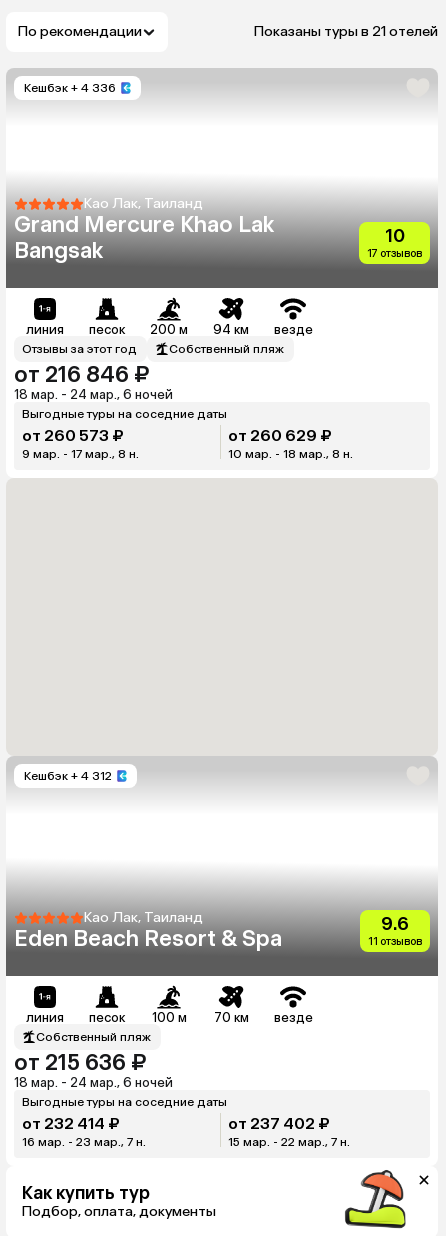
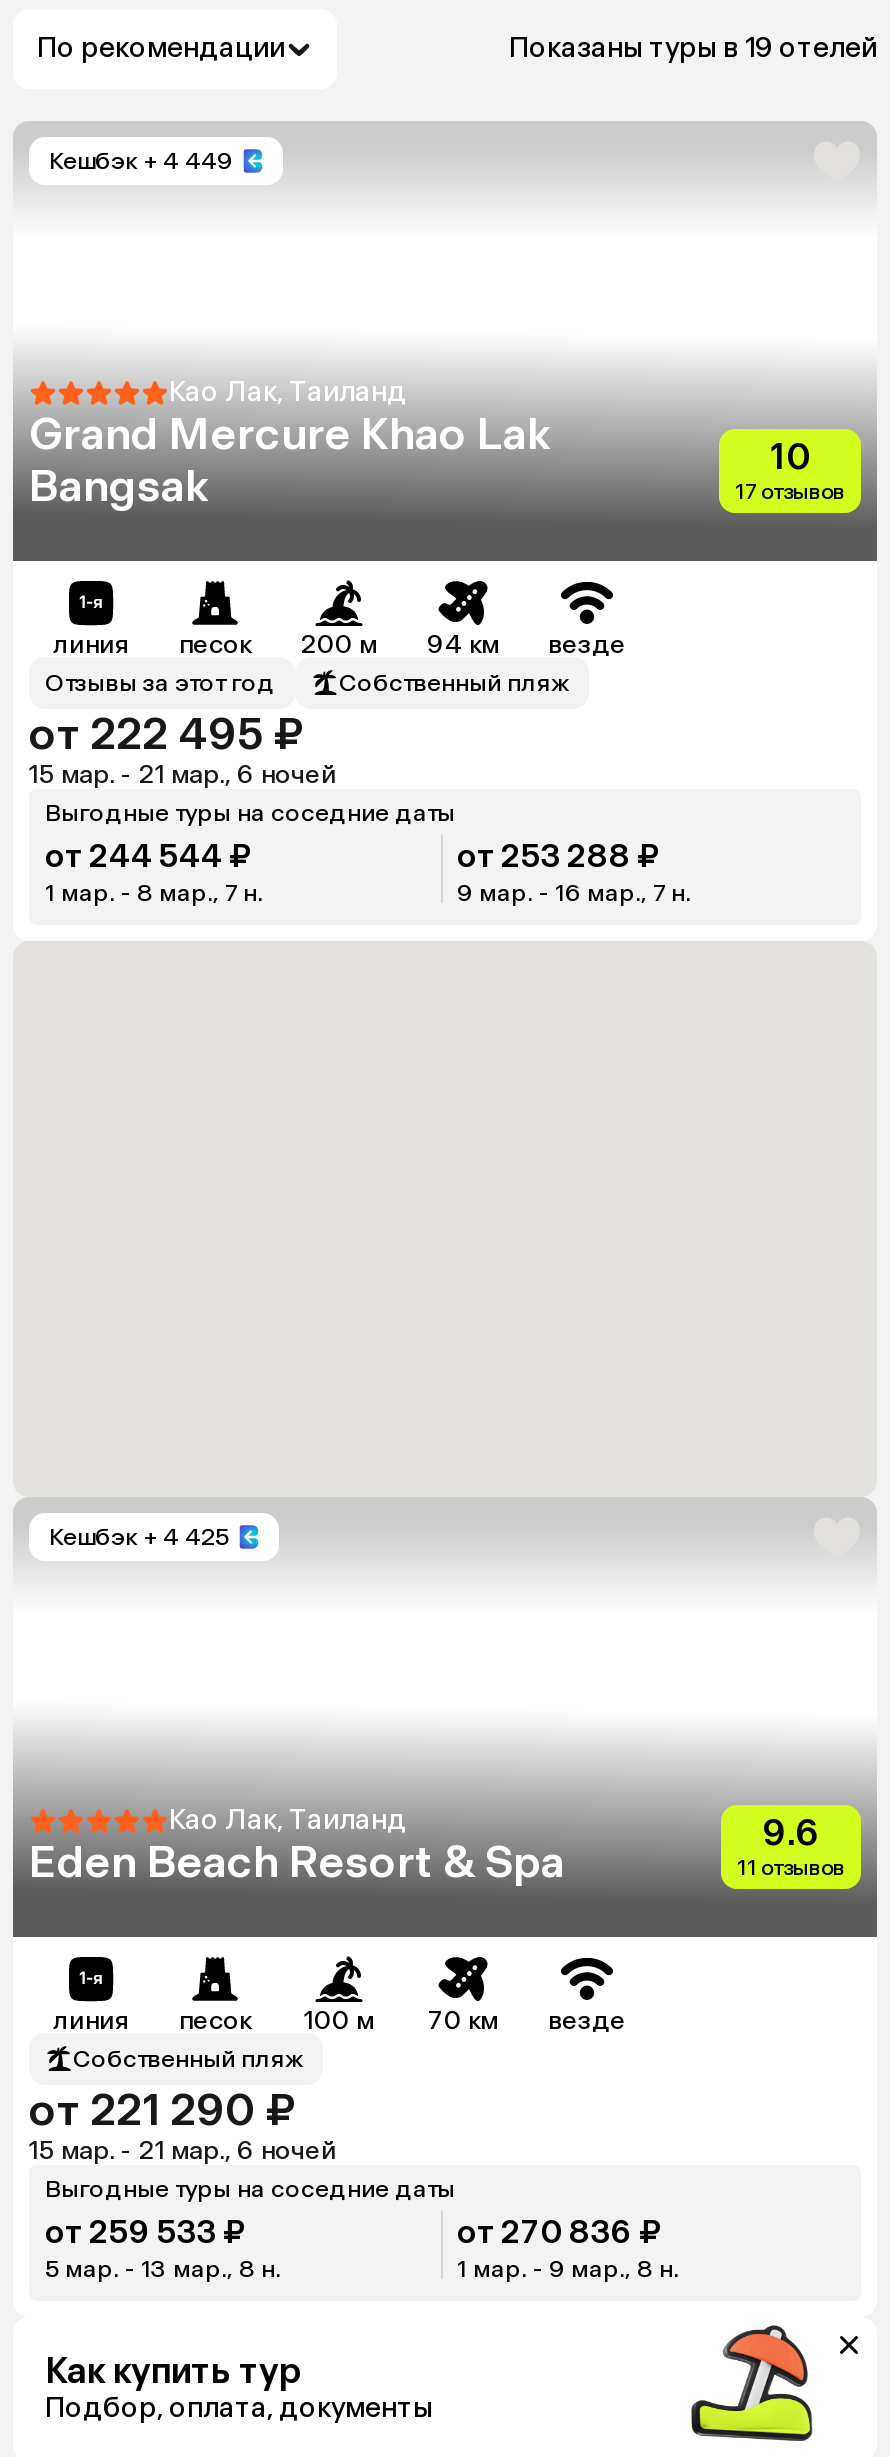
[254,23,438,40] Показаны туры в 21 отелей -> [509,31,877,65] Показаны туры в 19 отелей
[24,81,116,95] Кешбэк + 4 336 -> [49,147,233,175] Кешбэк + 4 449
[14,361,149,388] от 216 846 ₽ -> [29,707,303,761] от 222 495 ₽
[14,387,173,402] 18 мар. - 24 мар., 6 ночей -> [29,759,337,789] 15 мар. - 21 мар., 6 ночей
[22,426,124,445] от 260 573 ₽ -> [45,837,253,875] от 244 544 ₽
[228,426,332,445] от 260 629 ₽ -> [457,837,661,875] от 253 288 ₽
[22,447,139,461] 9 мар. - 17 мар., 8 н. -> [45,879,263,907] 1 мар. - 8 мар., 7 н.
[228,447,353,461] 10 мар. - 18 мар., 8 н. -> [457,879,691,907] 9 мар. - 16 мар., 7 н.
[24,769,112,783] Кешбэк + 4 312 -> [49,1523,229,1551] Кешбэк + 4 425
[14,1049,146,1076] от 215 636 ₽ -> [29,2083,295,2137] от 221 290 ₽
[14,1075,173,1090] 18 мар. - 24 мар., 6 ночей -> [29,2135,337,2165] 15 мар. - 21 мар., 6 ночей
[22,1114,120,1133] от 232 414 ₽ -> [45,2213,247,2251] от 259 533 ₽
[228,1114,330,1133] от 237 402 ₽ -> [457,2213,663,2251] от 270 836 ₽
[22,1135,146,1149] 16 мар. - 23 мар., 7 н. -> [45,2255,281,2283] 5 мар. - 13 мар., 8 н.
[228,1135,350,1149] 15 мар. - 22 мар., 7 н. -> [457,2255,679,2283] 1 мар. - 9 мар., 8 н.

